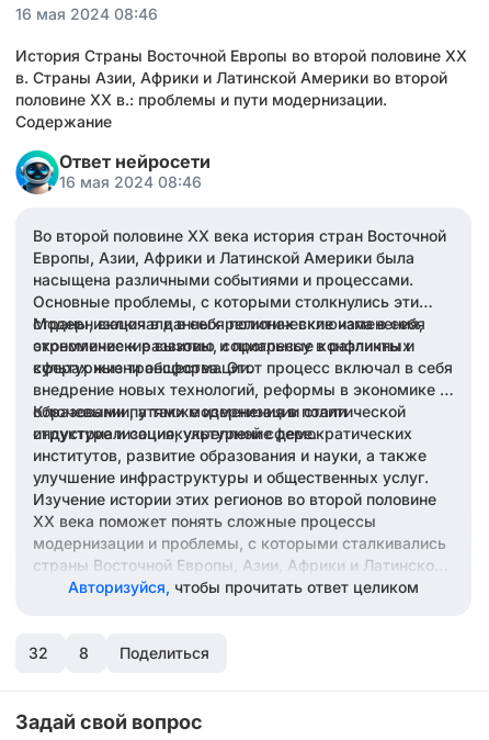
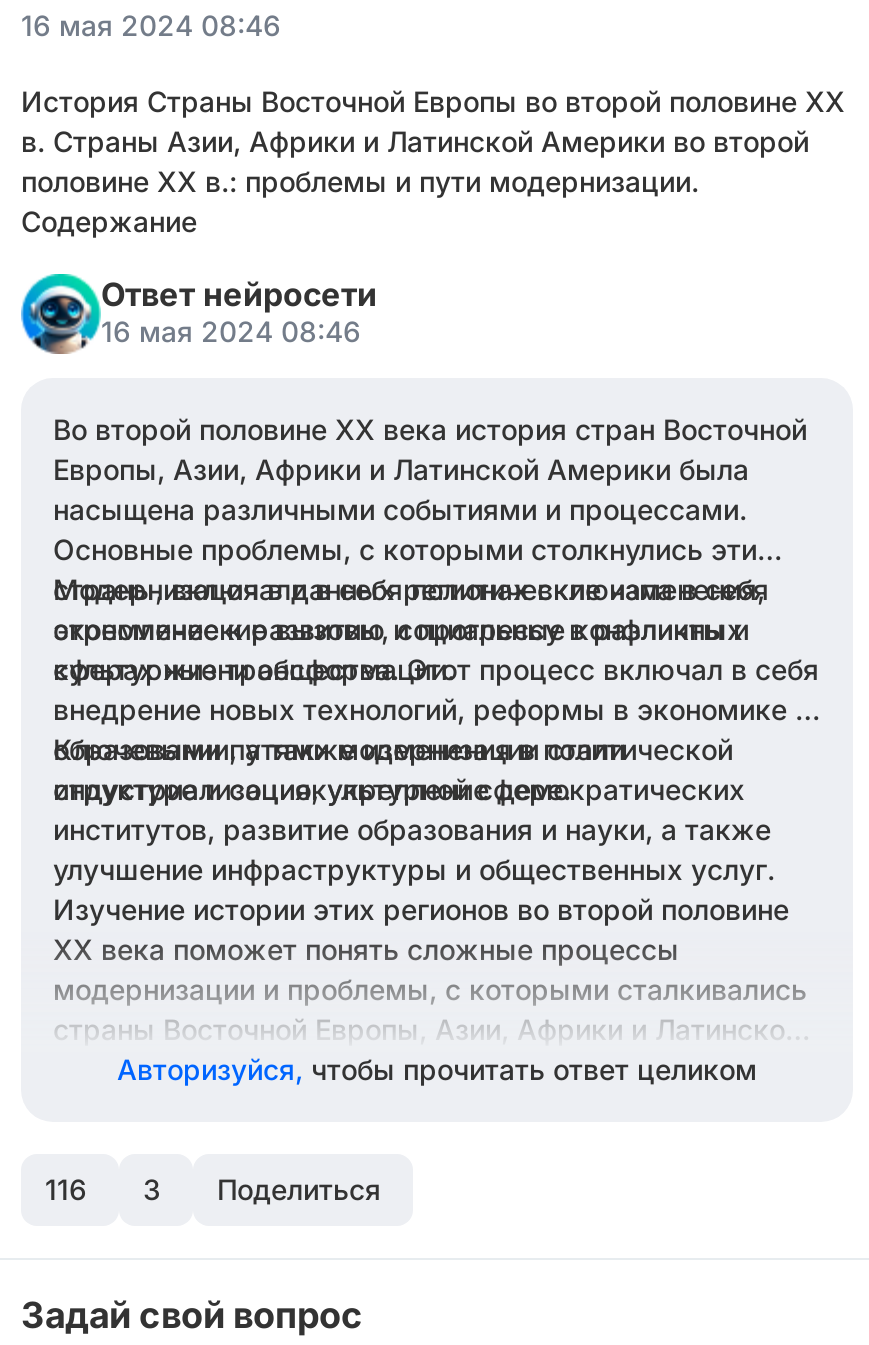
[29,643,48,662] 32 -> [45,1172,87,1206] 116
[79,643,89,662] 8 -> [143,1172,161,1206] 3

